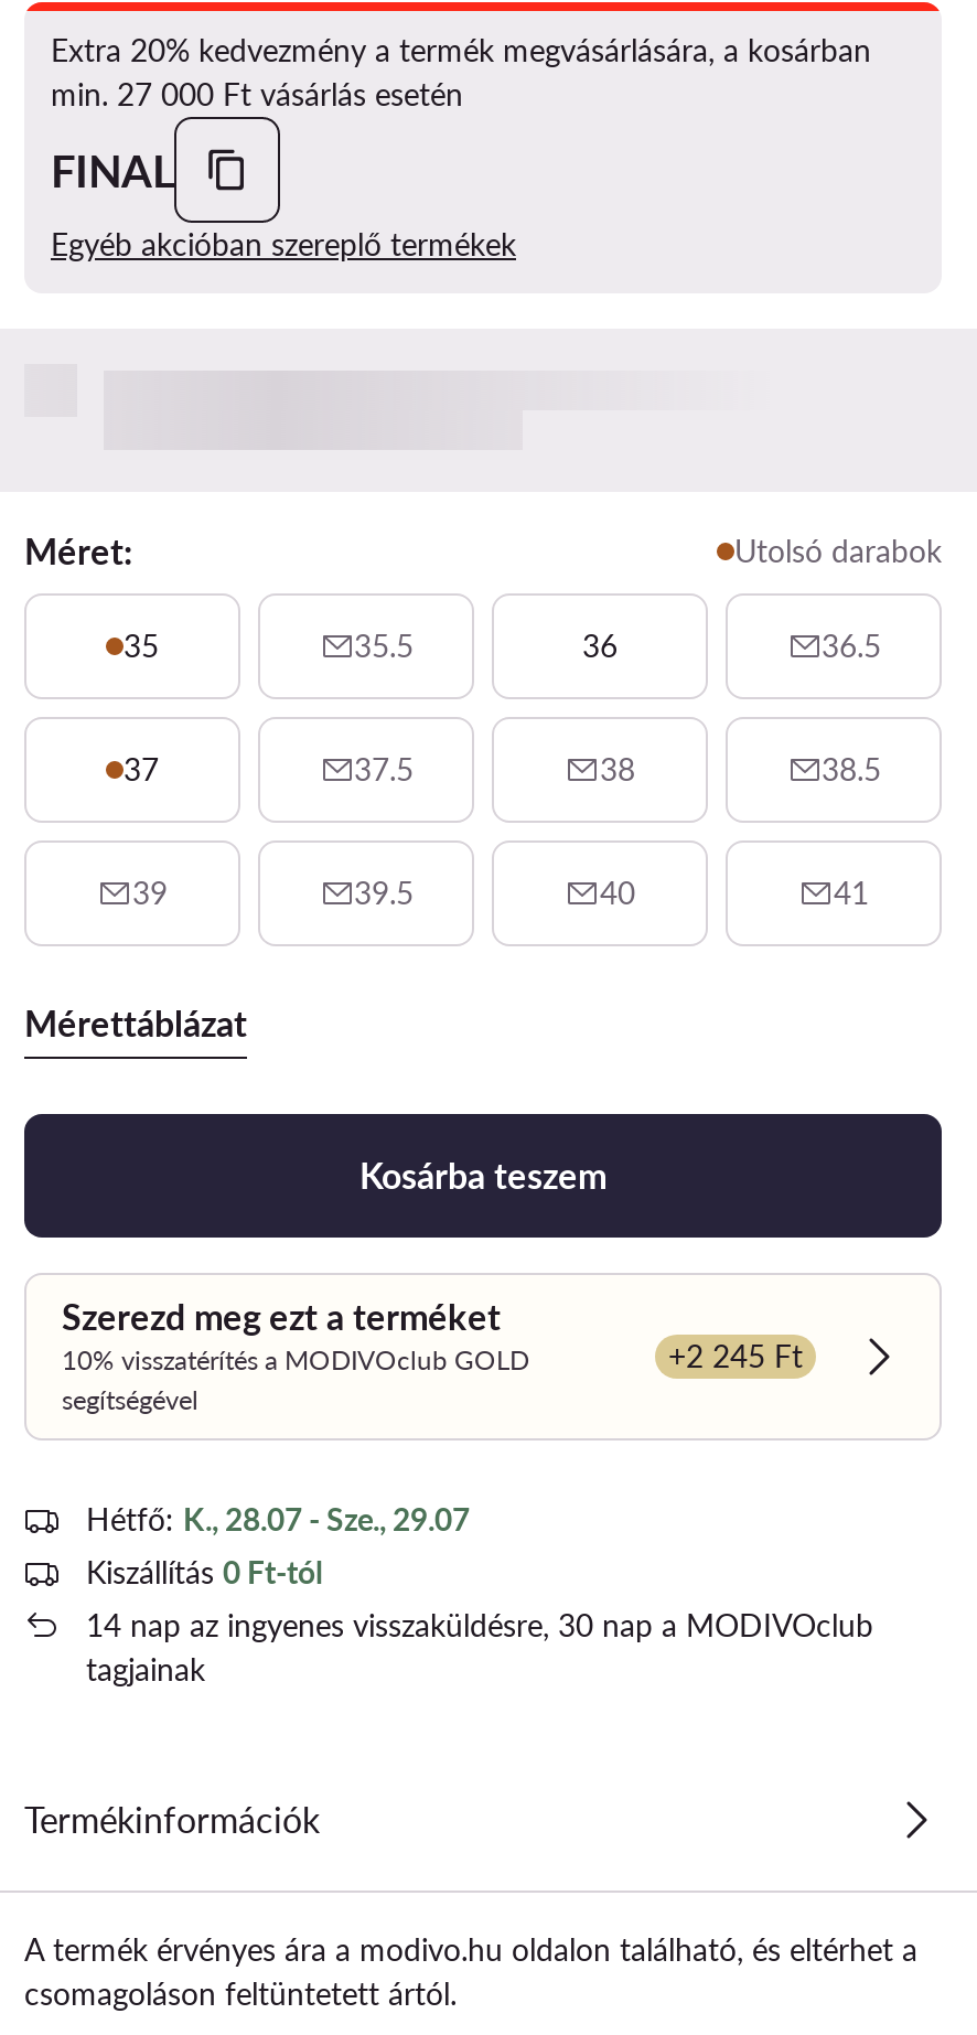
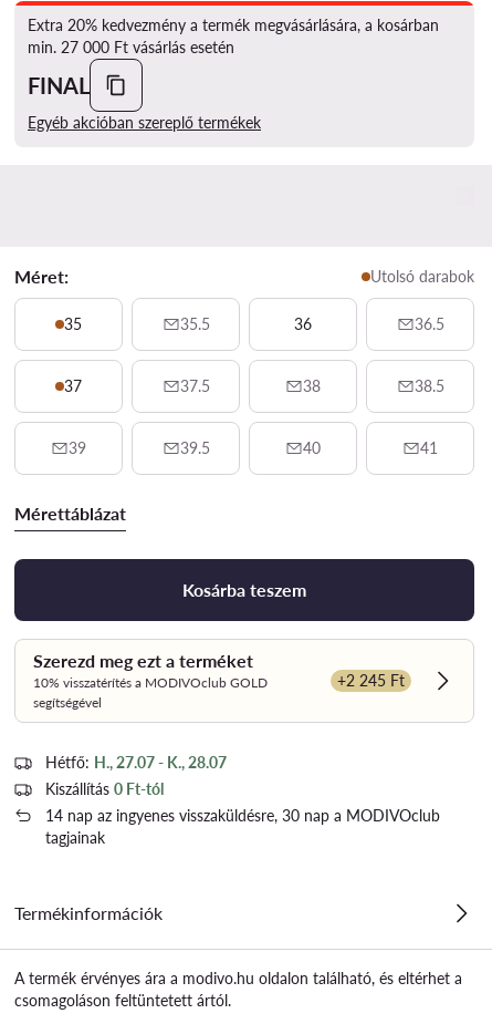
[86,1500,470,1537] Hétfő: K., 28.07 - Sze., 29.07 -> [45,753,227,771] Hétfő: H., 27.07 - K., 28.07

